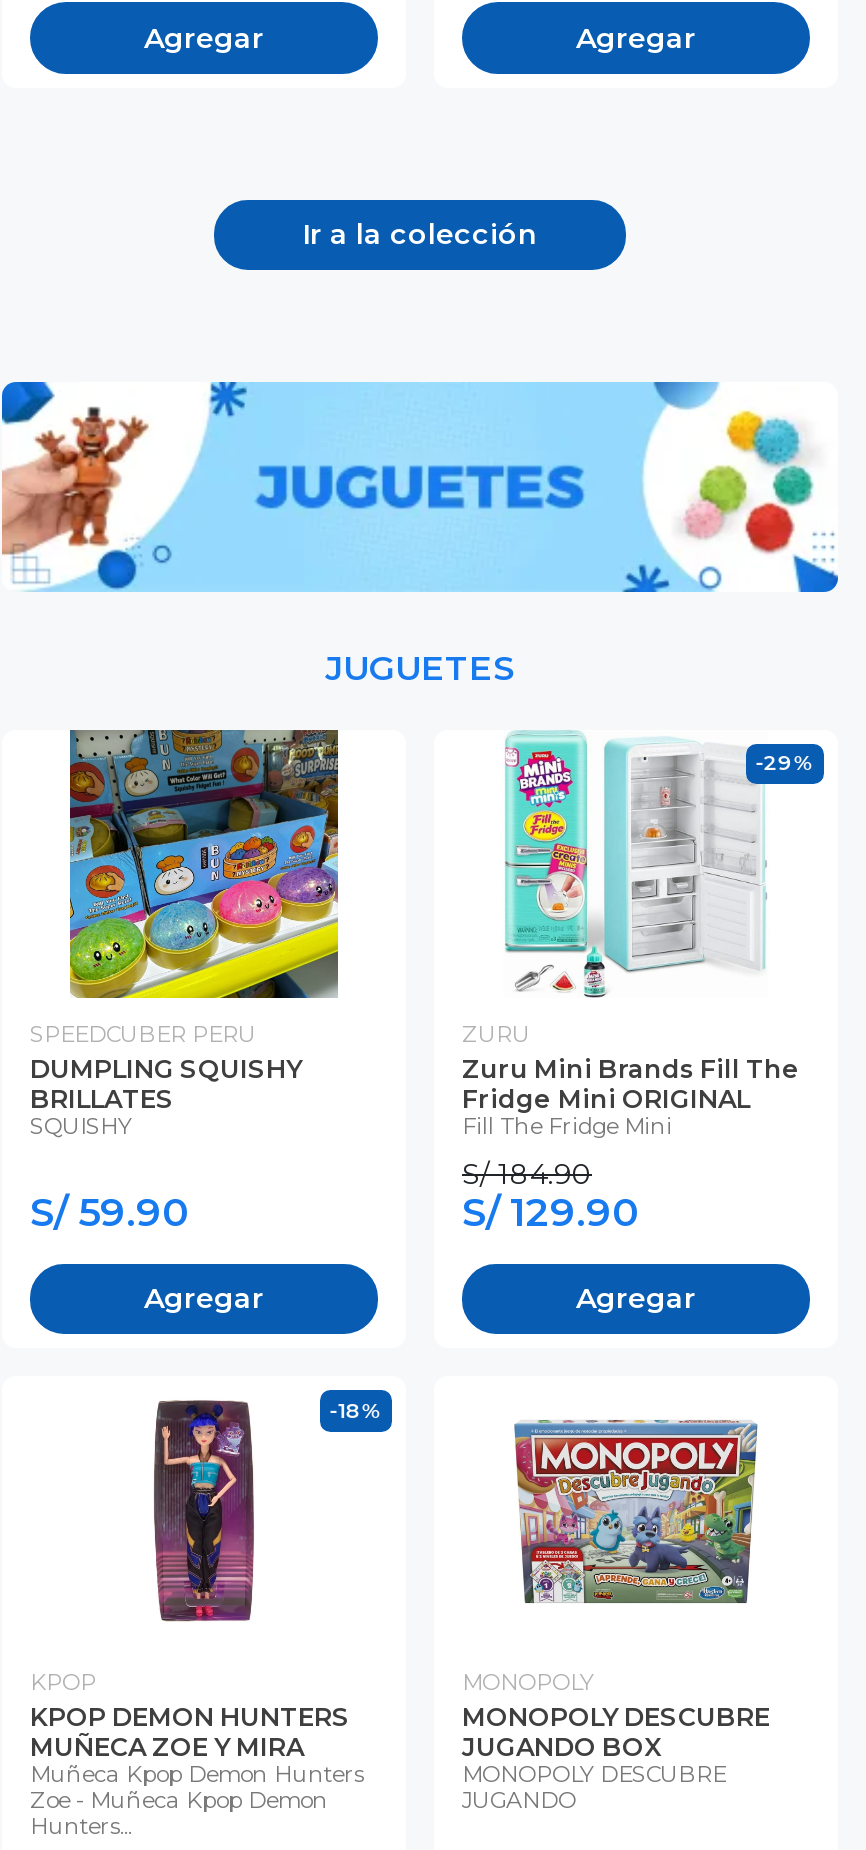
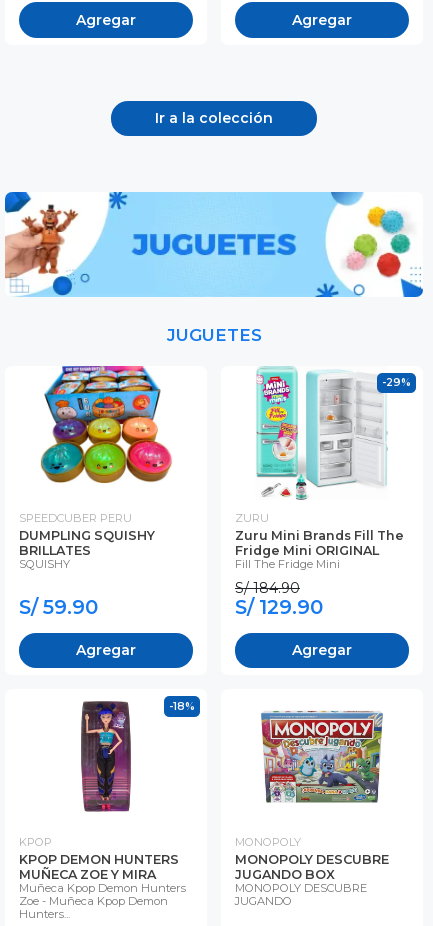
[68,728,340,1000] [image] -> [39,365,173,500] [image]

